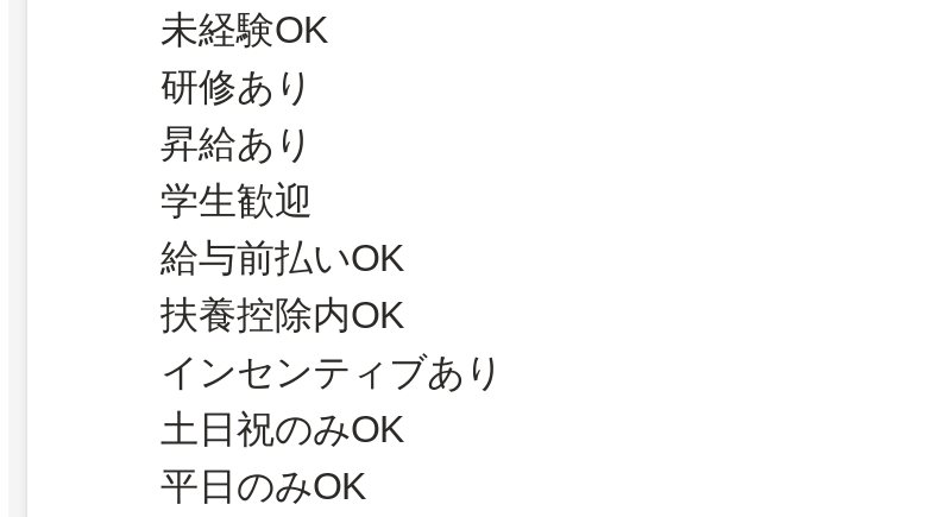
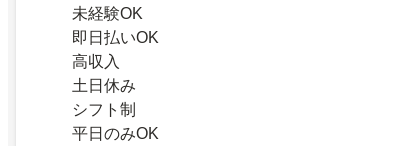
[161,67,503,450] 研修あり | 昇給あり | 学生歓迎 | 給与前払いOK | 扶養控除内OK | インセンティブあり | 土日祝のみOK -> [72,29,159,118] 即日払いOK | 高収入 | 土日休み | シフト制

